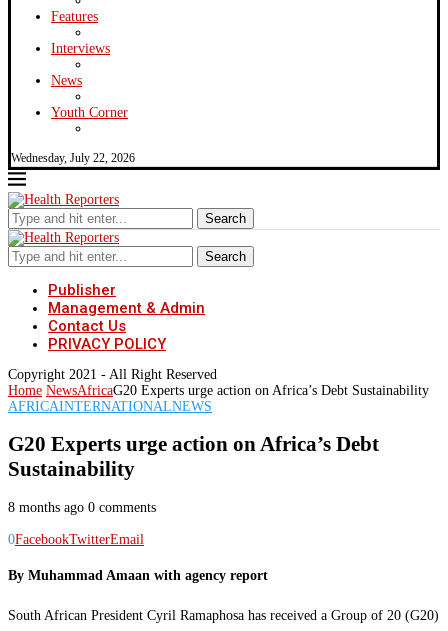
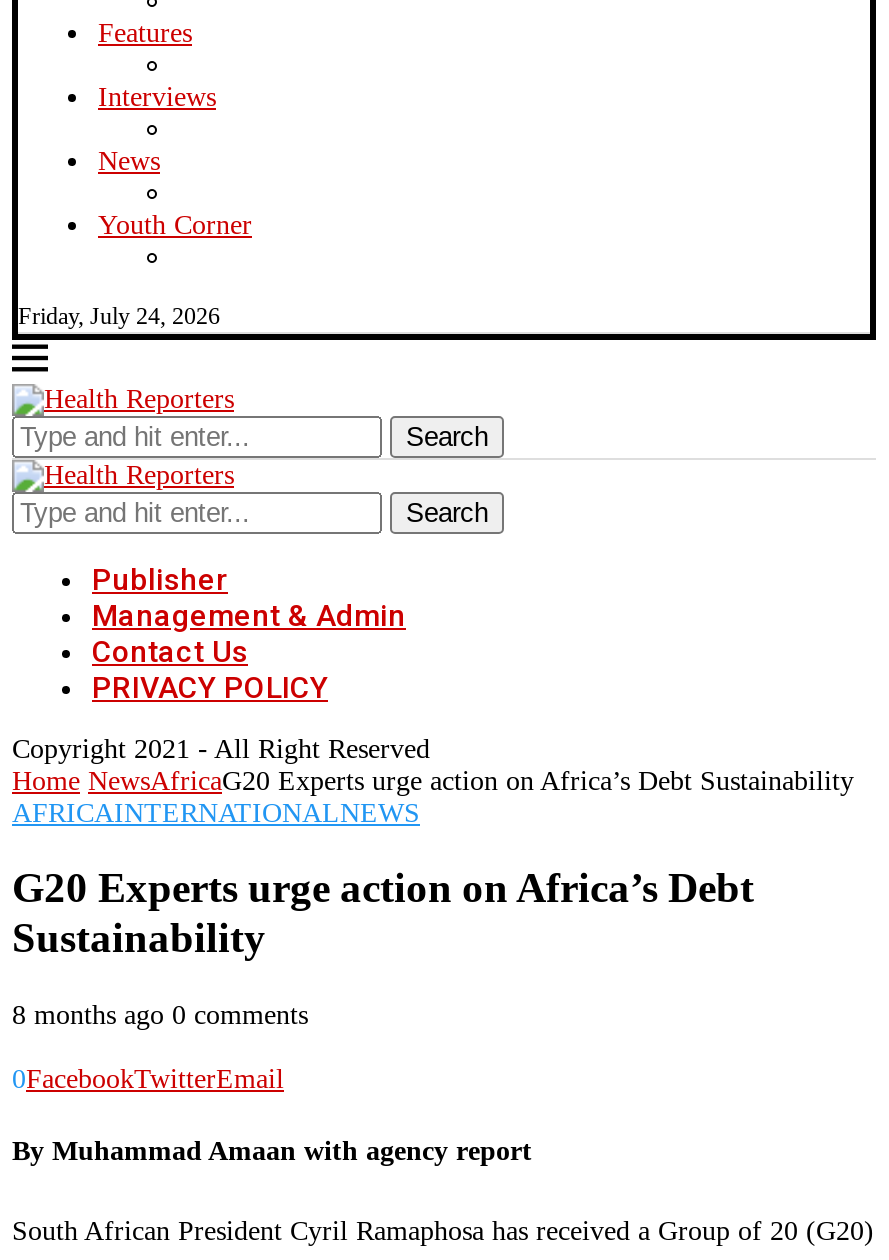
[11,151,135,165] Wednesday, July 22, 2026 -> [18,302,220,330] Friday, July 24, 2026

